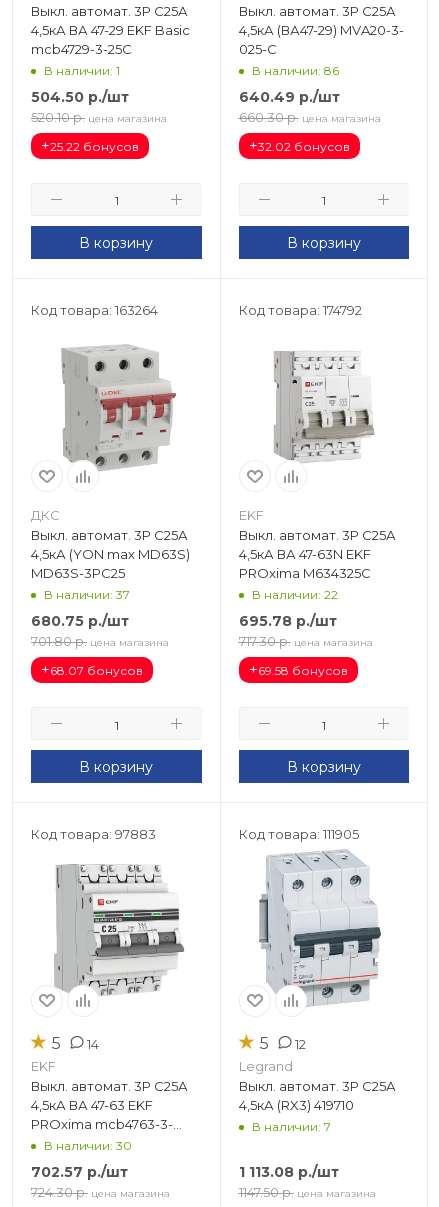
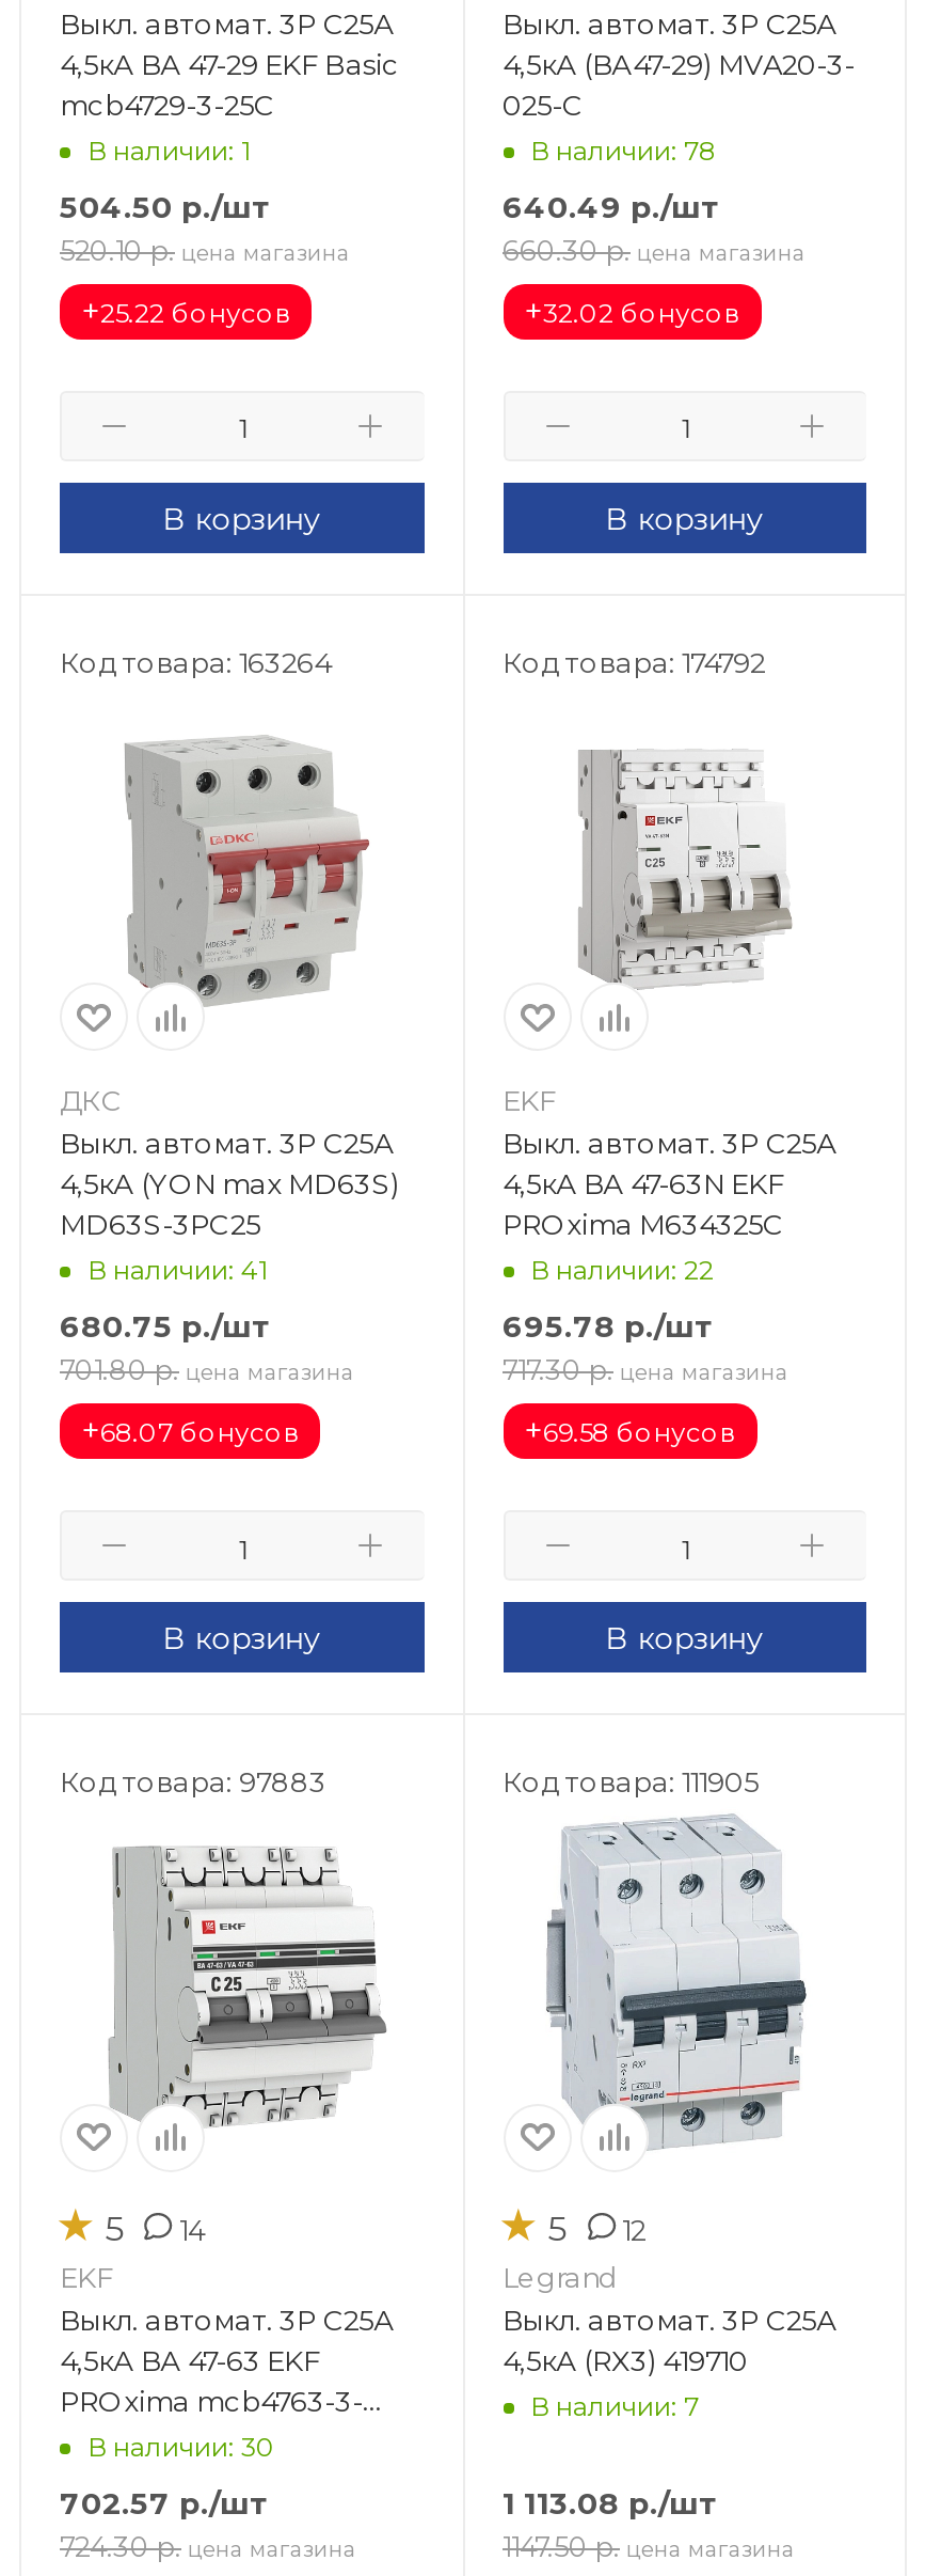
[251,63,338,78] В наличии: 86 -> [530,134,716,166] В наличии: 78
[44,587,130,602] В наличии: 37 -> [87,1254,267,1286] В наличии: 41

